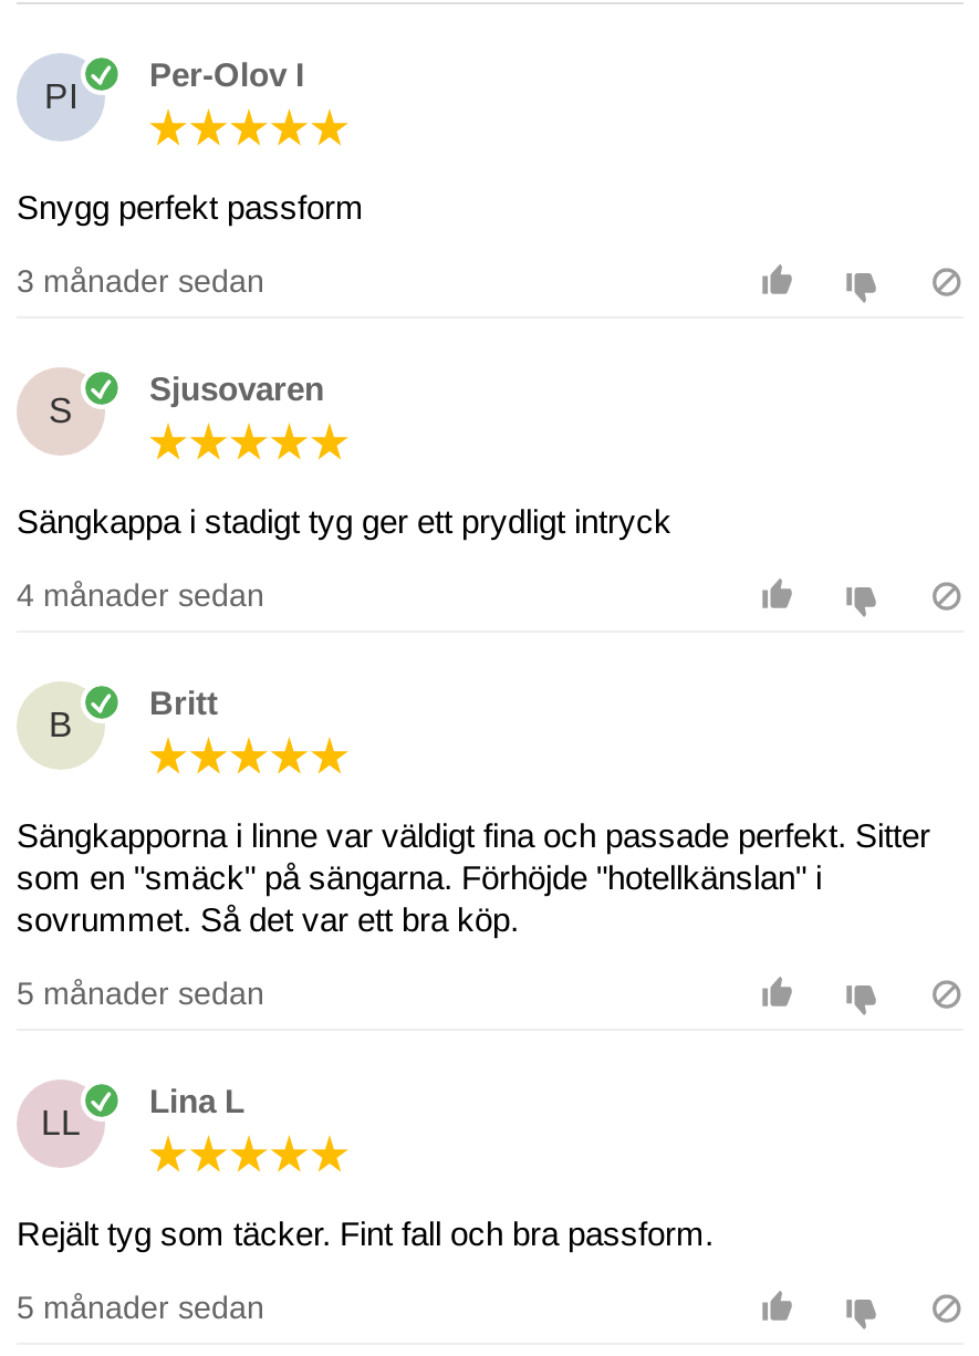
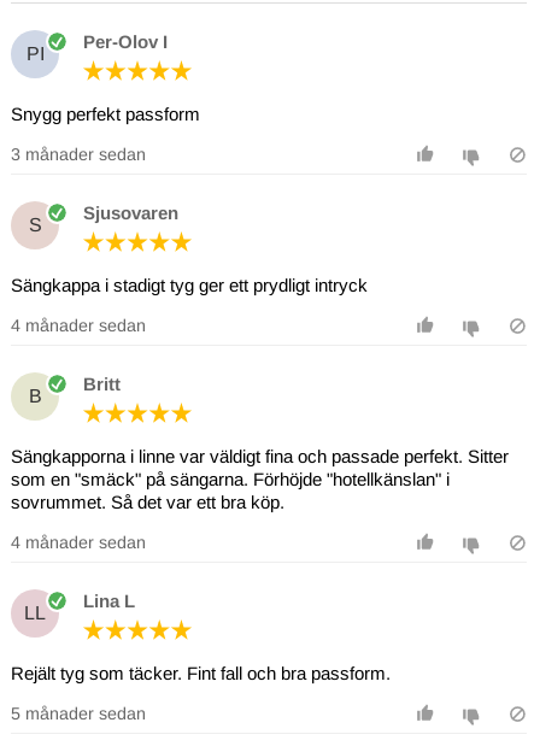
[17,975,264,1010] 5 månader sedan -> [11,532,146,552] 4 månader sedan

